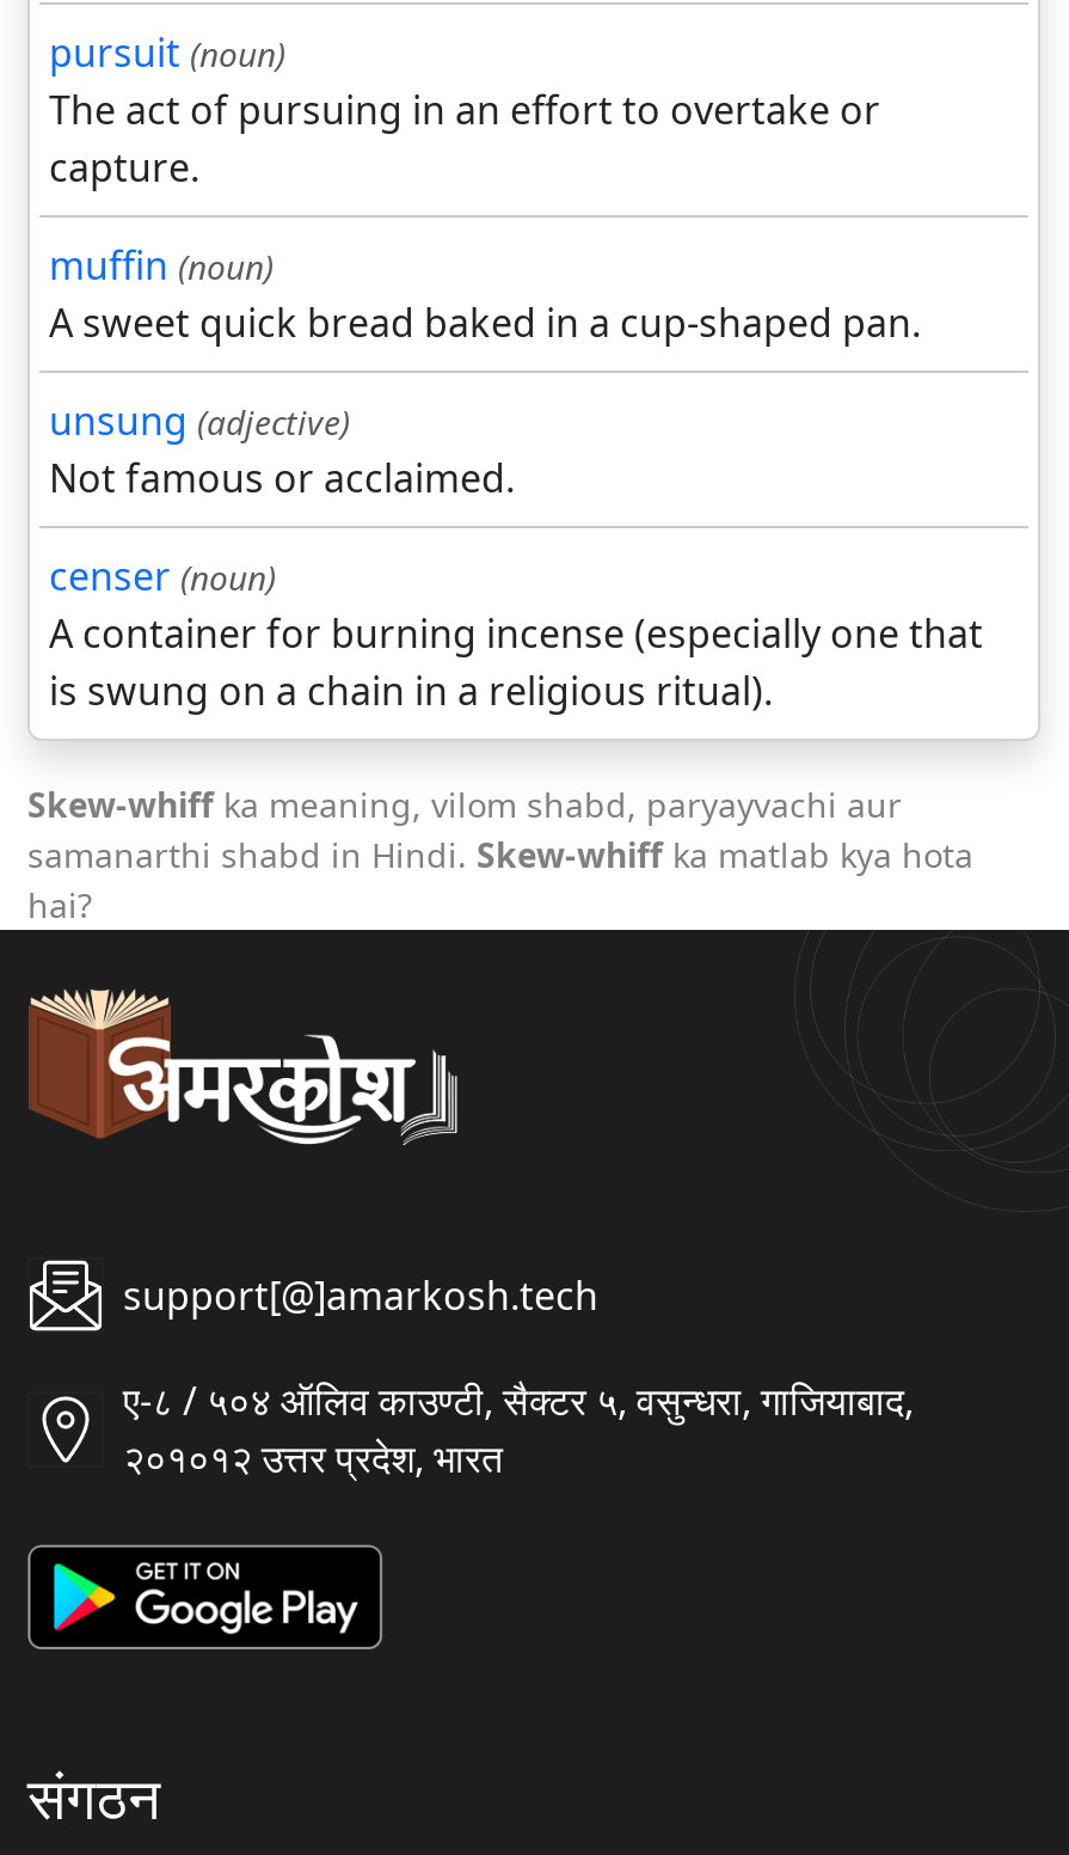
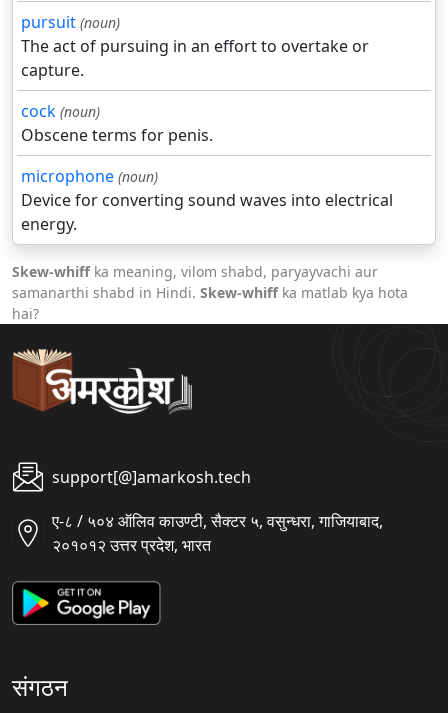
[49,240,983,718] muffin (noun) | A sweet quick bread baked in a cup-shaped pan. | unsung (adjective) | Not famous or acclaimed. | censer (noun) | A container for burning incense (especially one that | is swung on a chain in a religious ritual). -> [21,100,393,235] cock (noun) | Obscene terms for penis. | microphone (noun) | Device for converting sound waves into electrical | energy.

